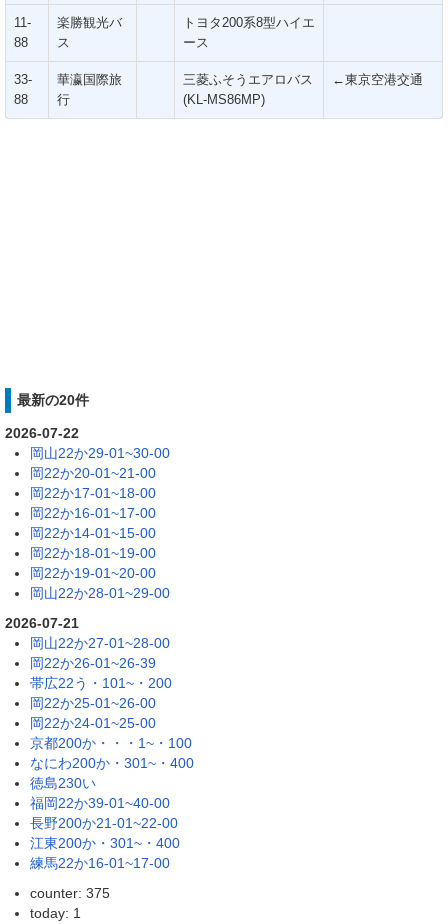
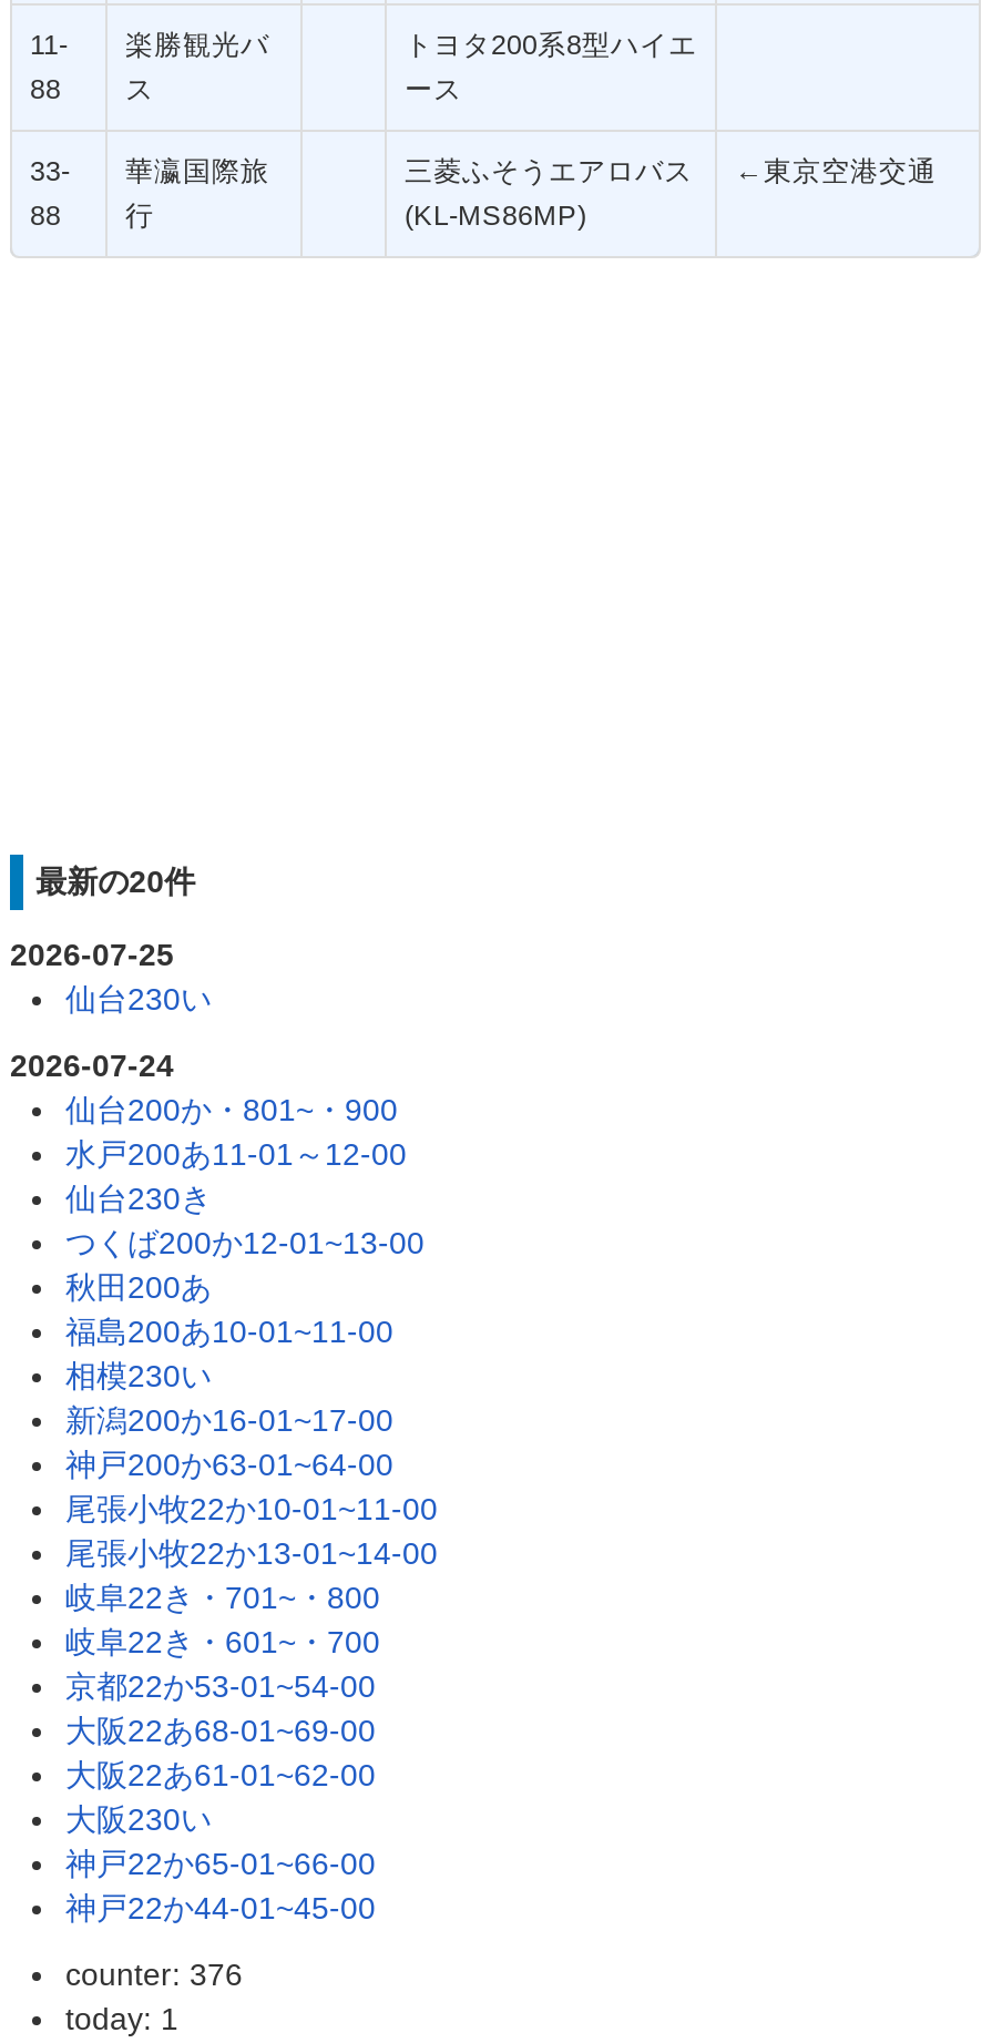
[5,425,170,601] 2026-07-22 | 岡山22か29-01~30-00 | 岡22か20-01~21-00 | 岡22か17-01~18-00 | 岡22か16-01~17-00 | 岡22か14-01~15-00 | 岡22か18-01~19-00 | 岡22か19-01~20-00 | 岡山22か28-01~29-00 -> [10,937,212,1017] 2026-07-25 | 仙台230い
[5,615,194,871] 2026-07-21 | 岡山22か27-01~28-00 | 岡22か26-01~26-39 | 帯広22う・101~・200 | 岡22か25-01~26-00 | 岡22か24-01~25-00 | 京都200か・・・1~・100 | なにわ200か・301~・400 | 徳島230い | 福岡22か39-01~40-00 | 長野200か21-01~22-00 | 江東200か・301~・400 | 練馬22か16-01~17-00 -> [10,1048,438,1926] 2026-07-24 | 仙台200か・801~・900 | 水戸200あ11-01～12-00 | 仙台230き | つくば200か12-01~13-00 | 秋田200あ | 福島200あ10-01~11-00 | 相模230い | 新潟200か16-01~17-00 | 神戸200か63-01~64-00 | 尾張小牧22か10-01~11-00 | 尾張小牧22か13-01~14-00 | 岐阜22き・701~・800 | 岐阜22き・601~・700 | 京都22か53-01~54-00 | 大阪22あ68-01~69-00 | 大阪22あ61-01~62-00 | 大阪230い | 神戸22か65-01~66-00 | 神戸22か44-01~45-00
[30,885,110,901] counter: 375 -> [65,1957,243,1992] counter: 376

